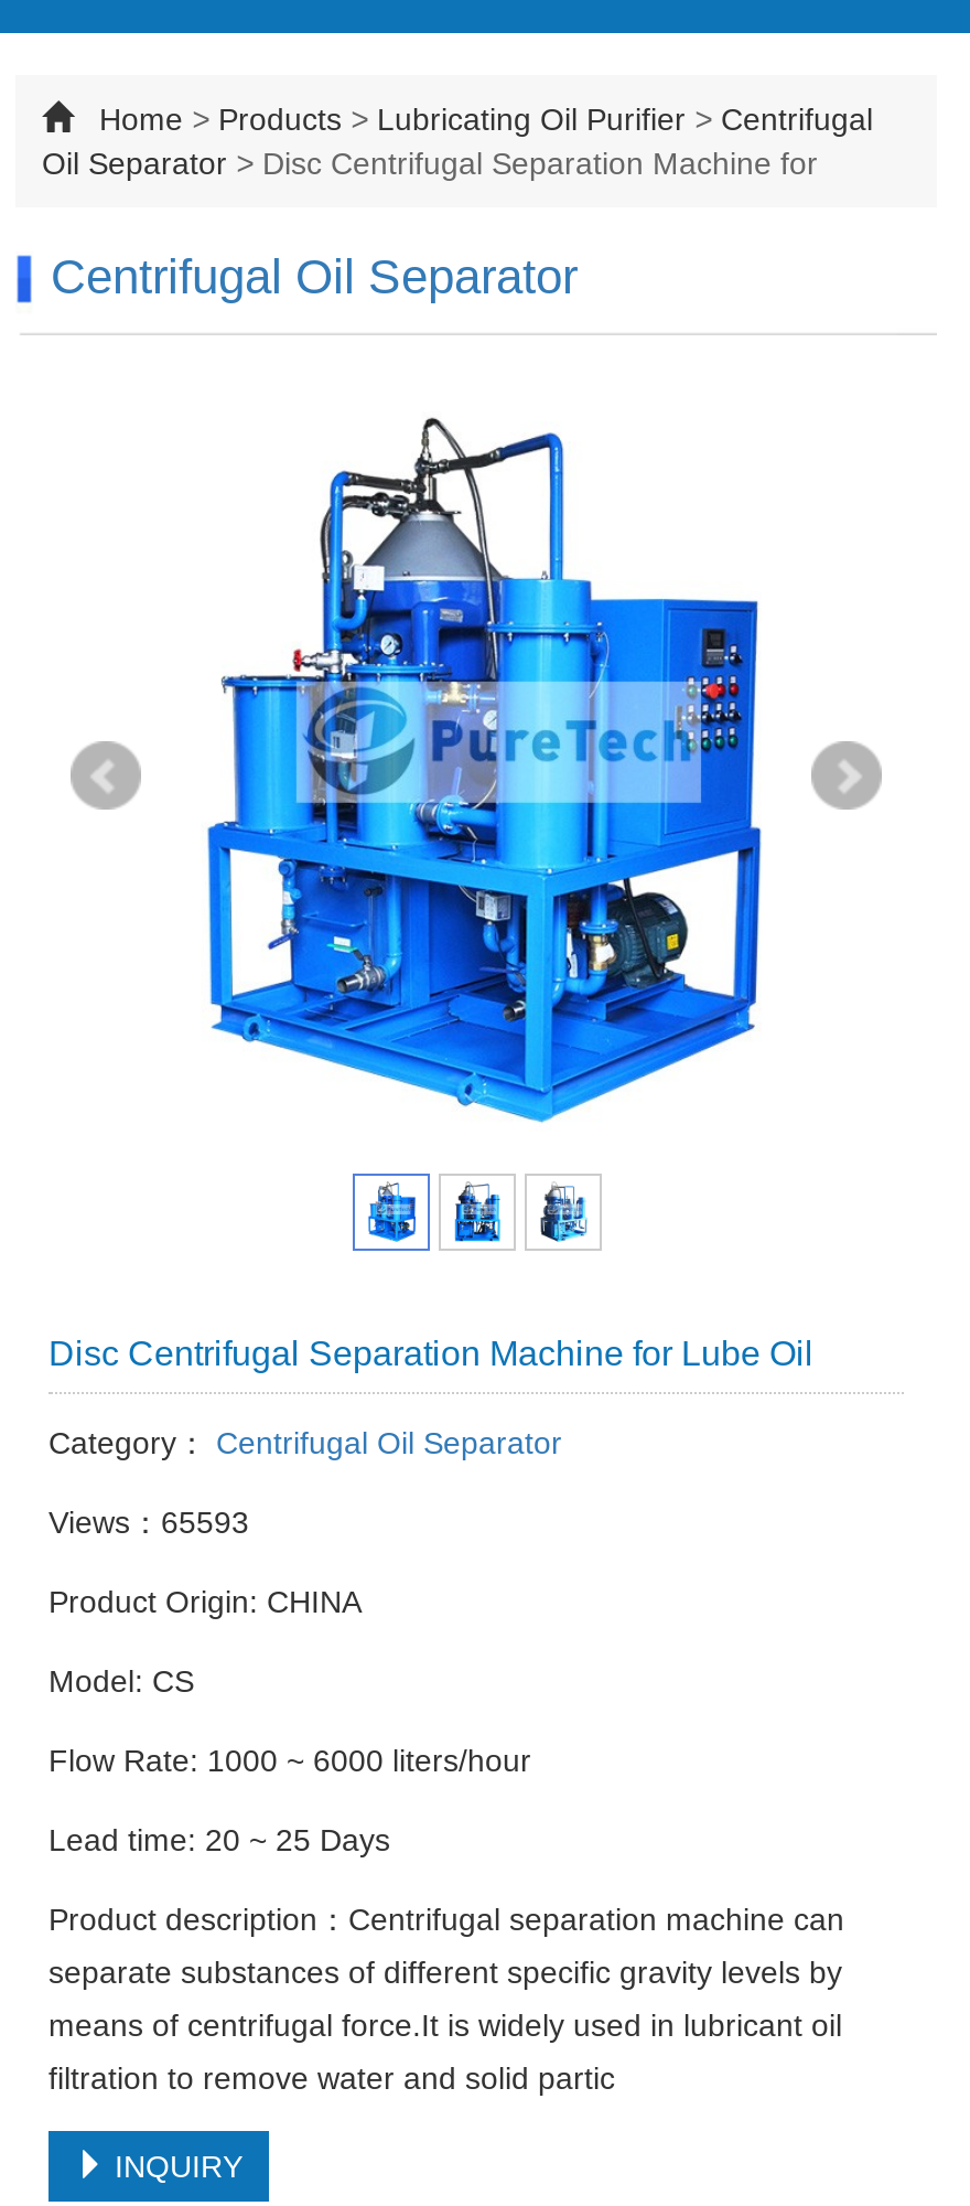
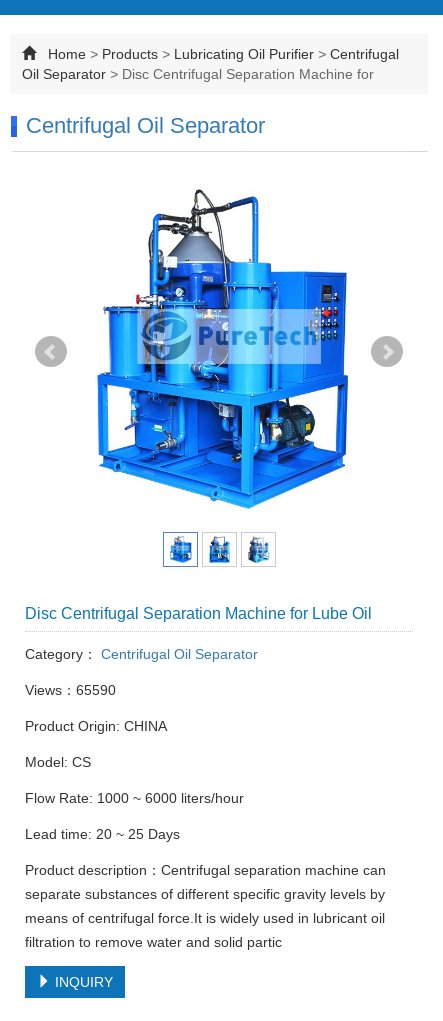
[48,1504,249,1540] Views：65593 -> [25,682,116,698] Views：65590

